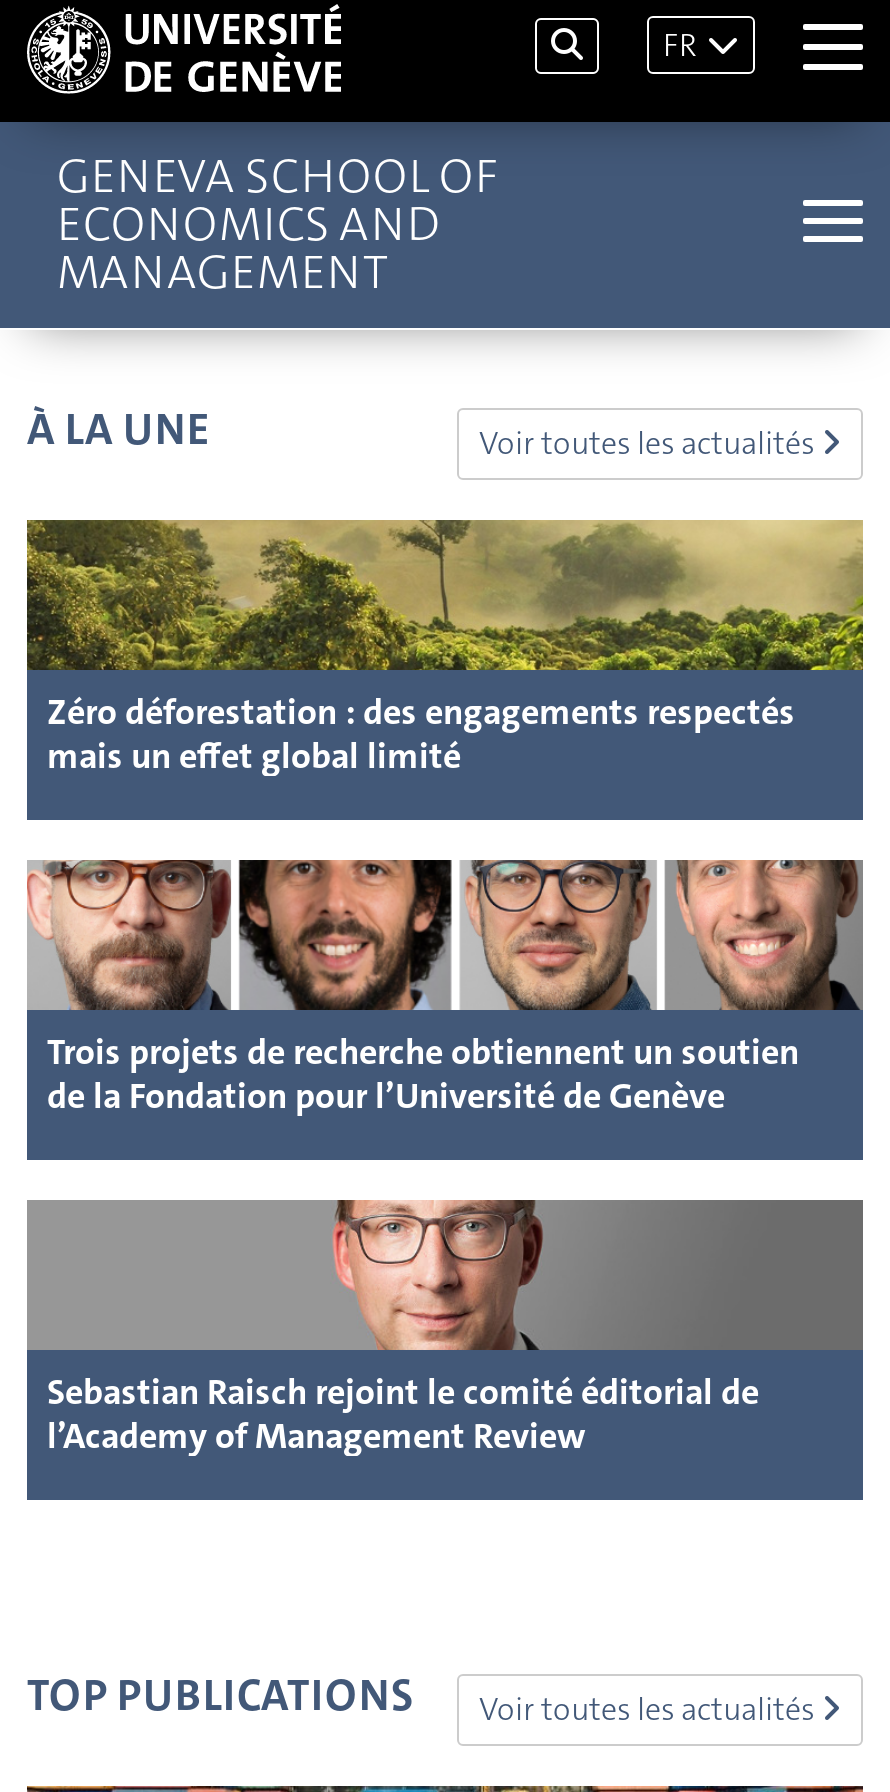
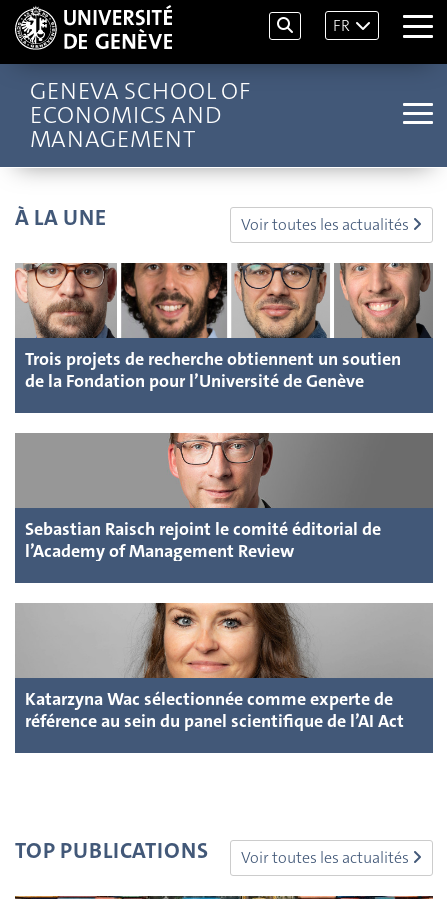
[25,518,865,780] [image] | Zéro déforestation : des engagements respectés | mais un effet global limité -> none
moved [25,856,799,1460] -> [14,261,401,563]: [image] | Trois projets de recherche obtiennent un soutien | de la Fondation pour l’Université de Genève | Sebastian Raisch rejoint le comité éditorial de | l’Academy of Management Review
none -> [25,603,431,733] [image] | Katarzyna Wac sélectionnée comme experte de | référence au sein du panel scientifique de l’AI Act

